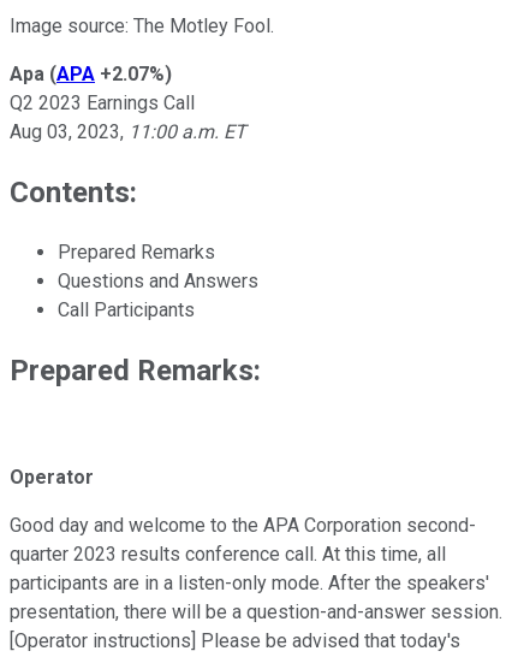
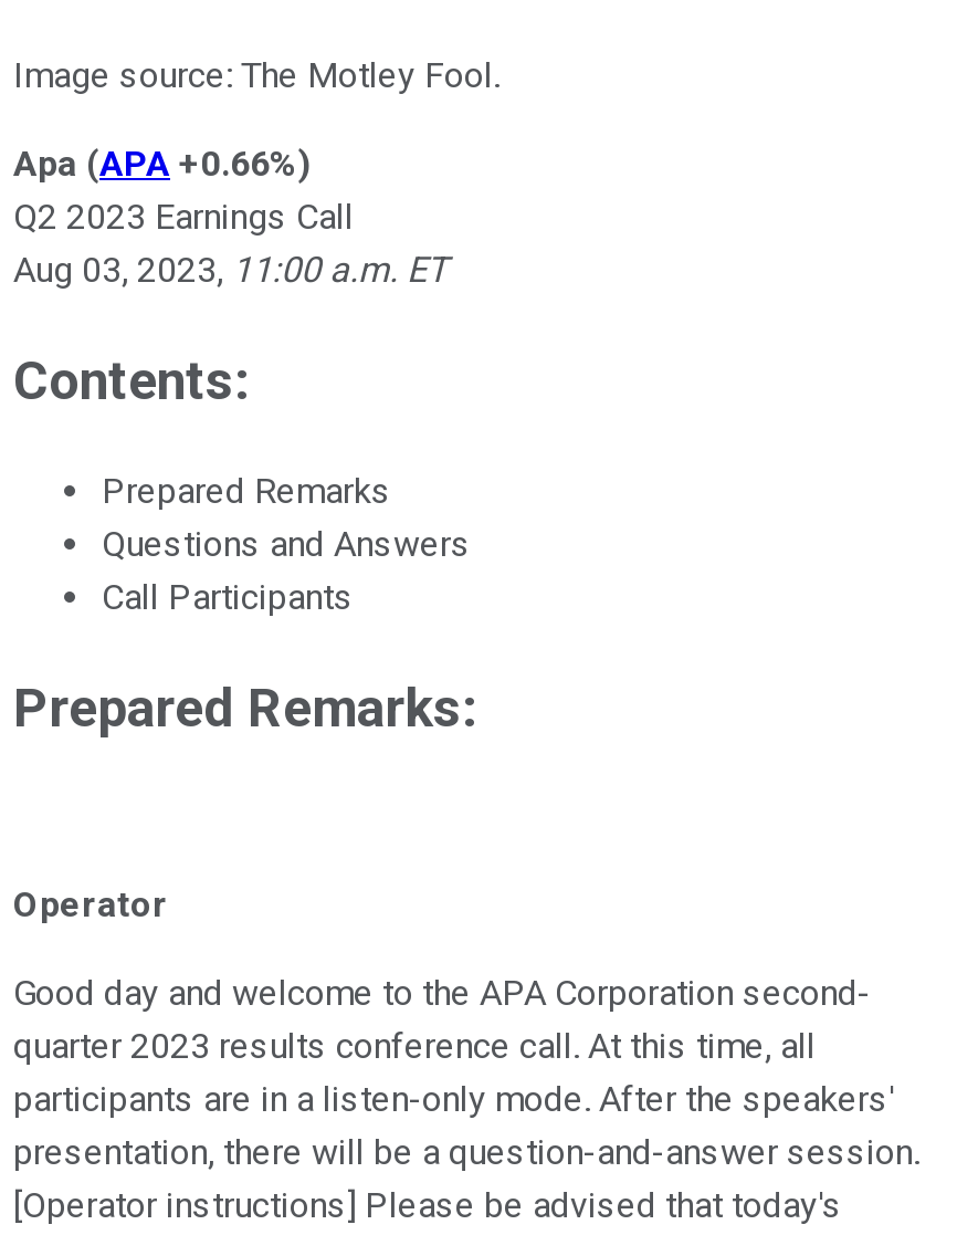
[10,62,172,85] Apa (APA +2.07%) -> [13,142,312,184] Apa (APA +0.66%)

